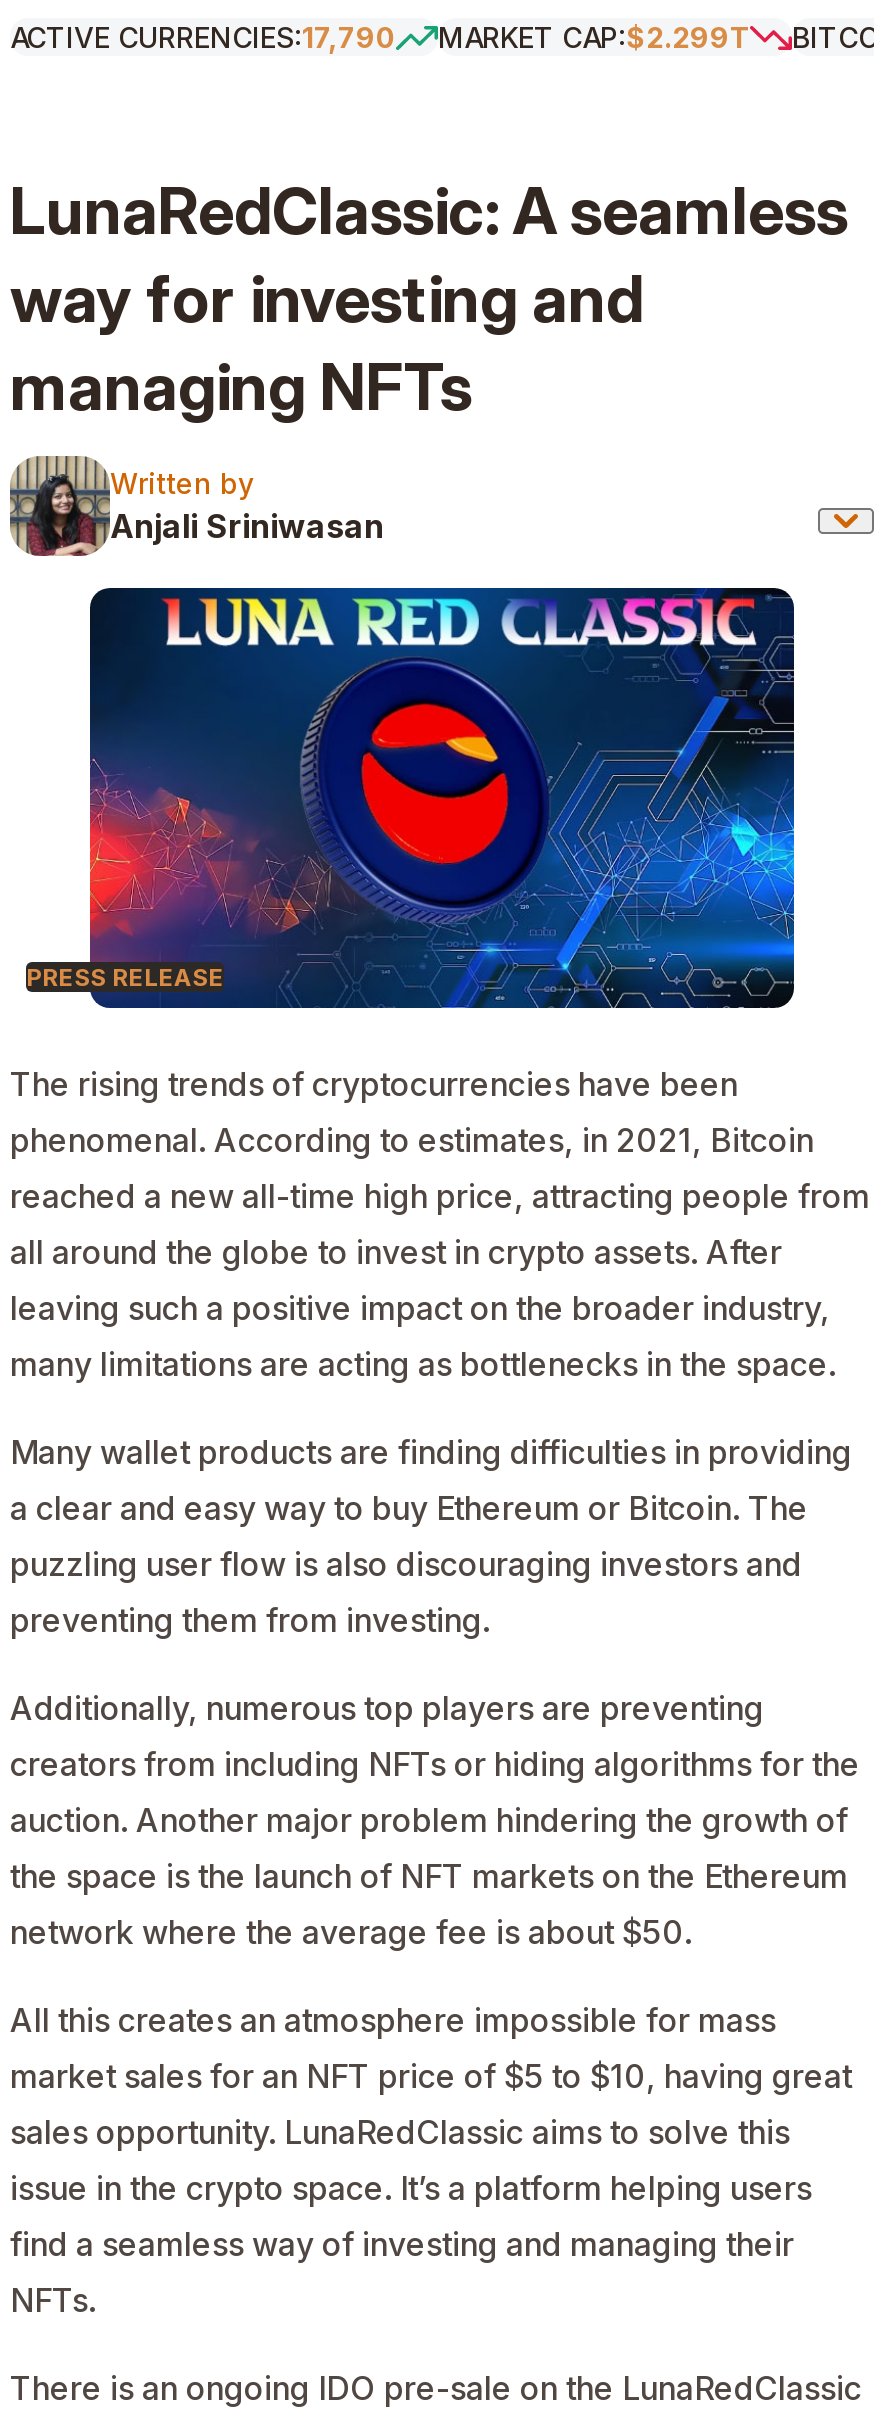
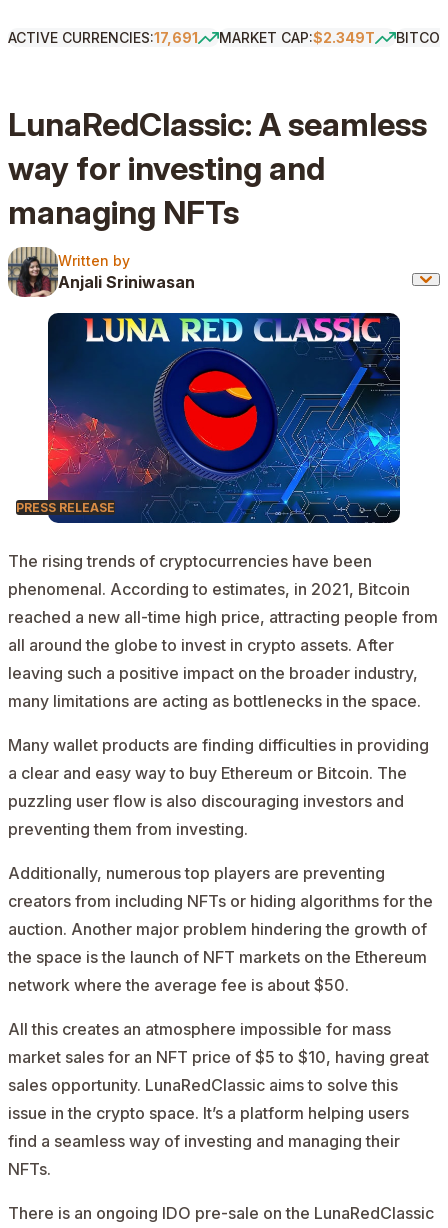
[10,20,396,54] ACTIVE CURRENCIES:17,790 -> [8,29,198,46] ACTIVE CURRENCIES:17,691
[438,20,750,54] MARKET CAP:$2.299T -> [219,29,375,46] MARKET CAP:$2.349T

